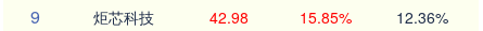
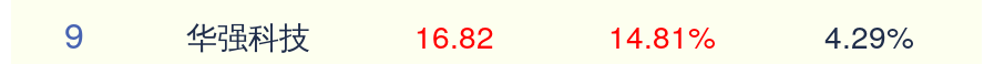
[93,6,154,28] 炬芯科技 -> [186,13,310,57] 华强科技
[209,6,248,28] 42.98 -> [414,13,494,57] 16.82
[299,6,351,28] 15.85% -> [608,13,715,57] 14.81%
[396,6,448,28] 12.36% -> [824,13,913,57] 4.29%

